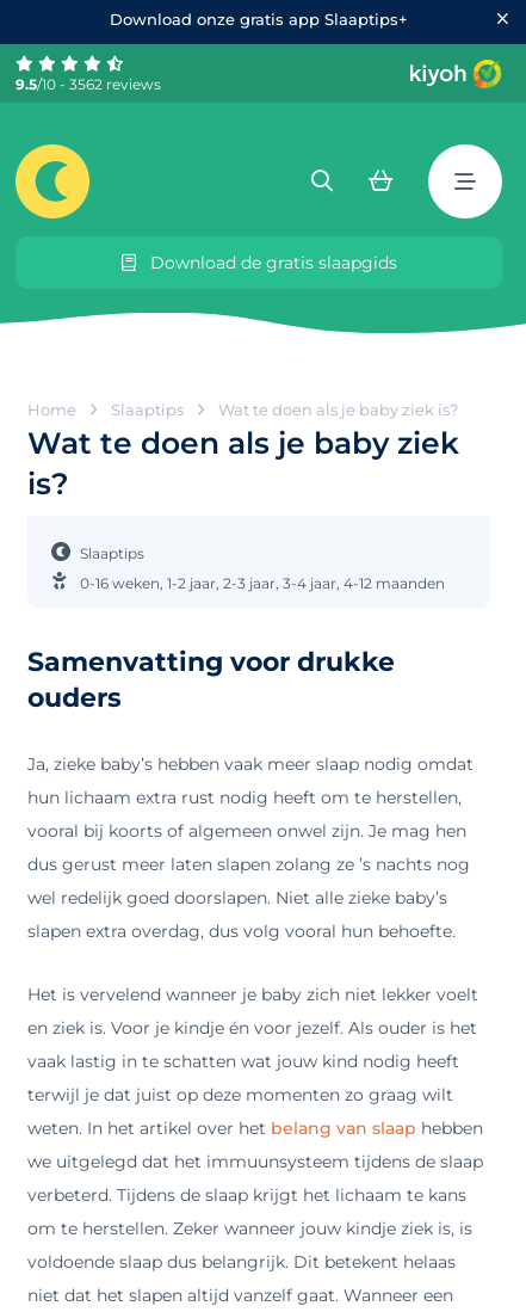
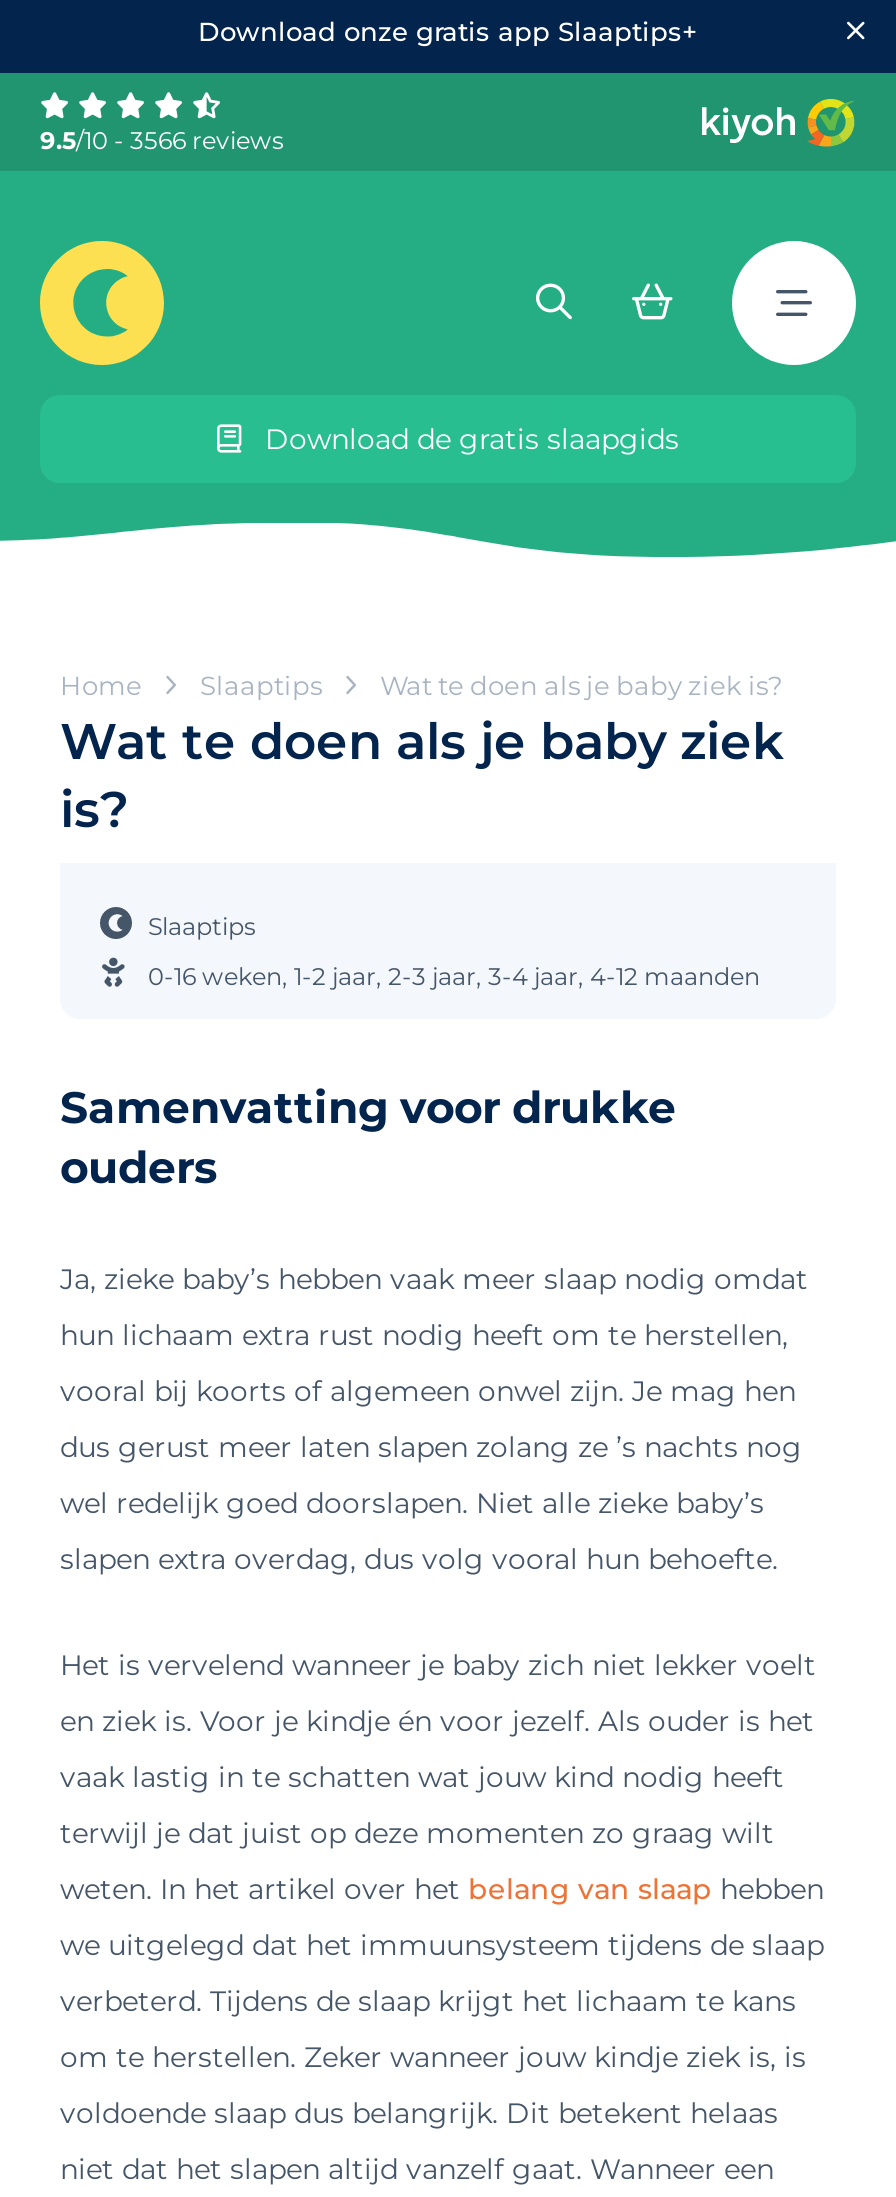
[16,75,161,93] 9.5/10 - 3562 reviews -> [40,125,284,155] 9.5/10 - 3566 reviews

